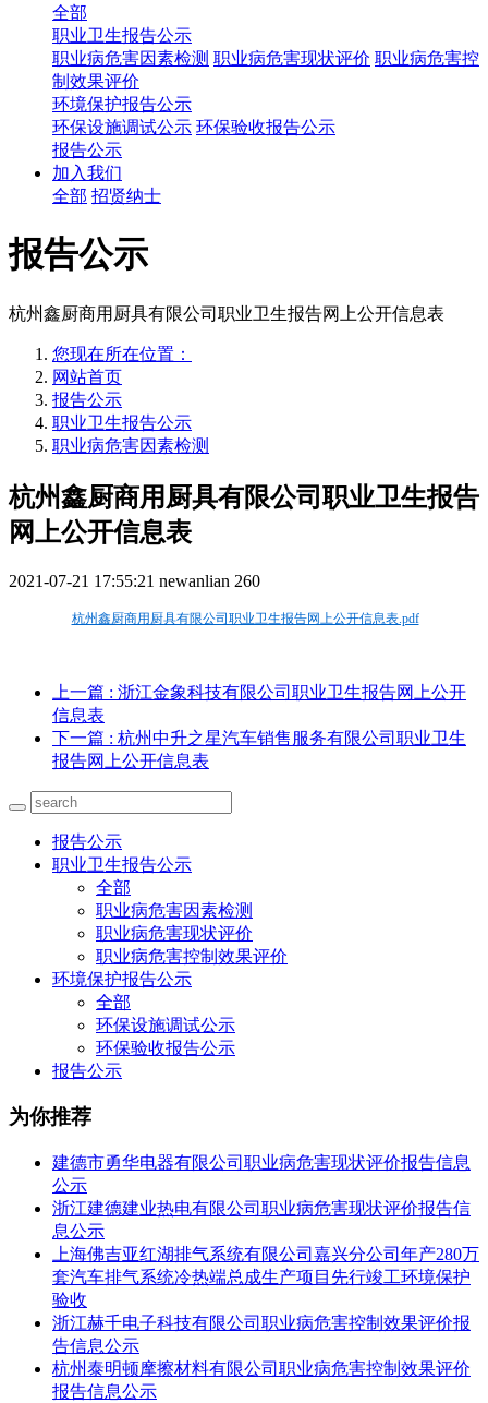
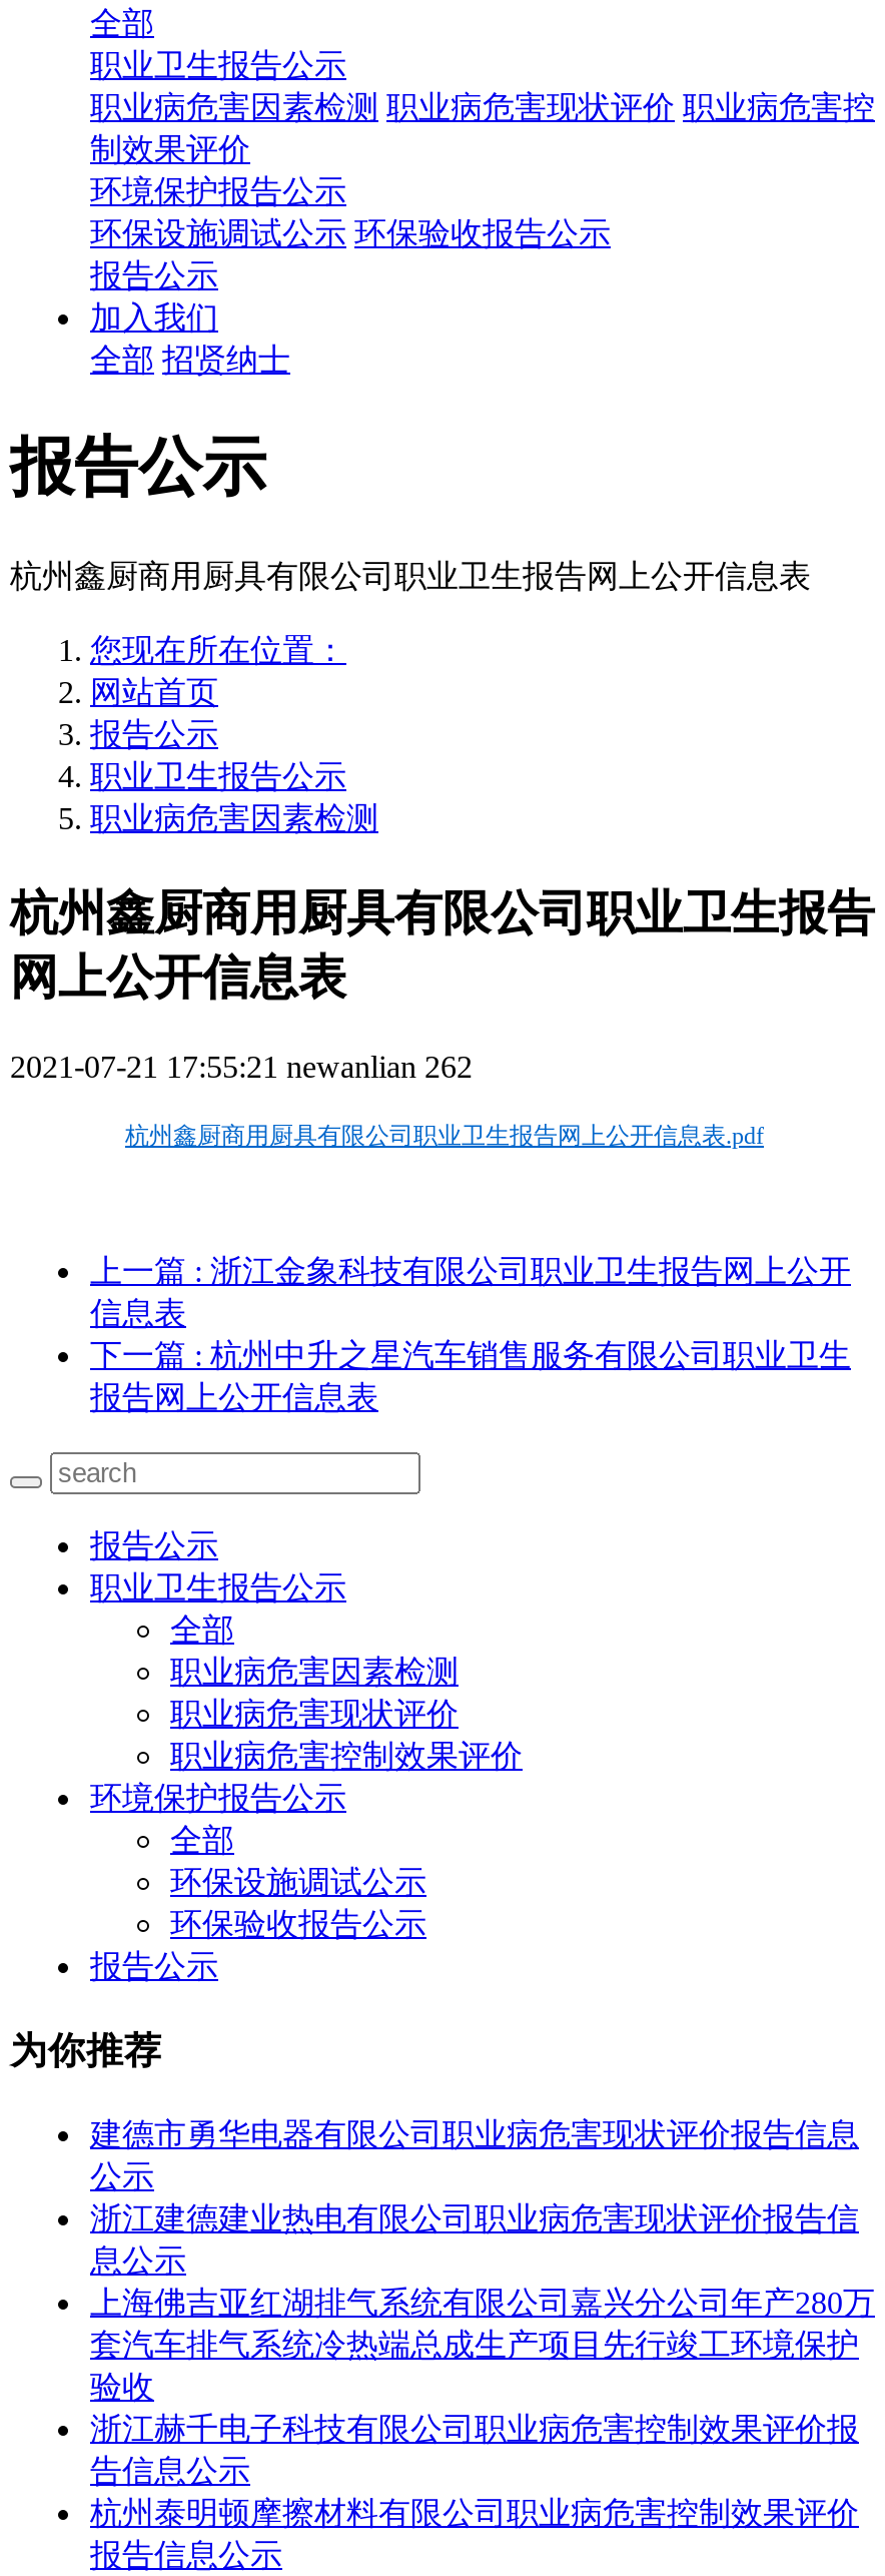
[9,571,260,590] 2021-07-21 17:55:21 newanlian 260 -> [10,1049,473,1083] 2021-07-21 17:55:21 newanlian 262

